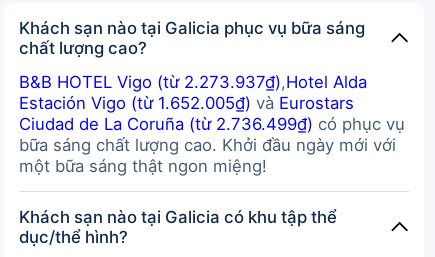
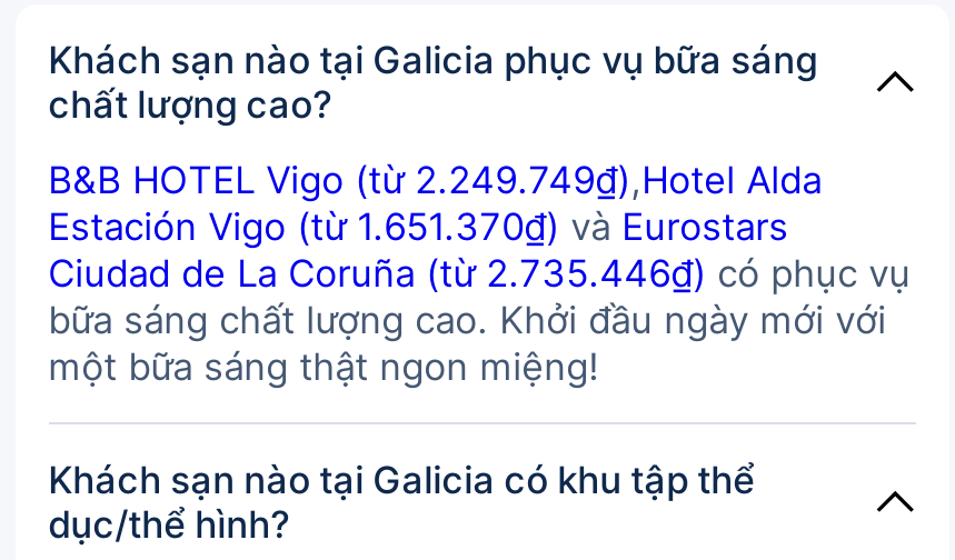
[19,72,367,92] B&B HOTEL Vigo (từ 2.273.937₫), Hotel Alda -> [48,158,822,202] B&B HOTEL Vigo (từ 2.249.749₫), Hotel Alda
[19,93,354,113] Estación Vigo (từ 1.652.005₫) và Eurostars -> [48,204,789,249] Estación Vigo (từ 1.651.370₫) và Eurostars
[19,114,405,134] Ciudad de La Coruña (từ 2.736.499₫) có phục vụ -> [48,251,911,296] Ciudad de La Coruña (từ 2.735.446₫) có phục vụ

